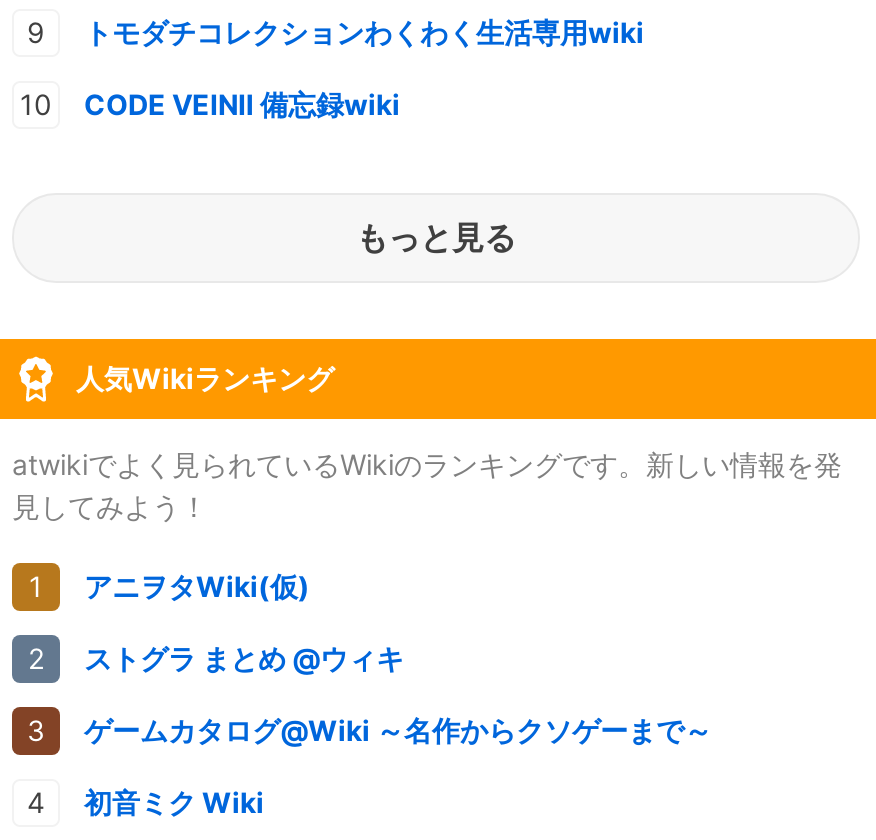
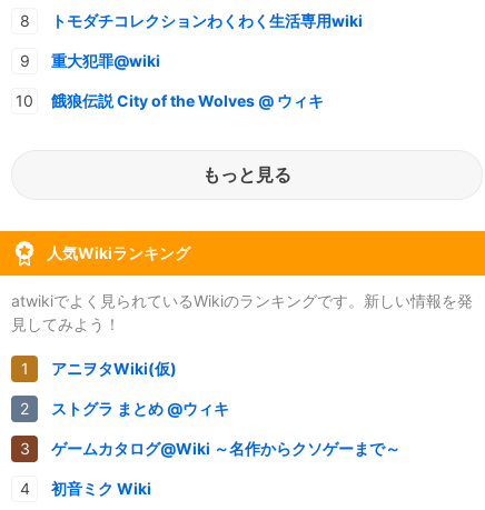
[84,86,400,120] CODE VEINⅡ 備忘録wiki -> [51,51,324,110] 重大犯罪@wiki | 餓狼伝説 City of the Wolves @ ウィキ

